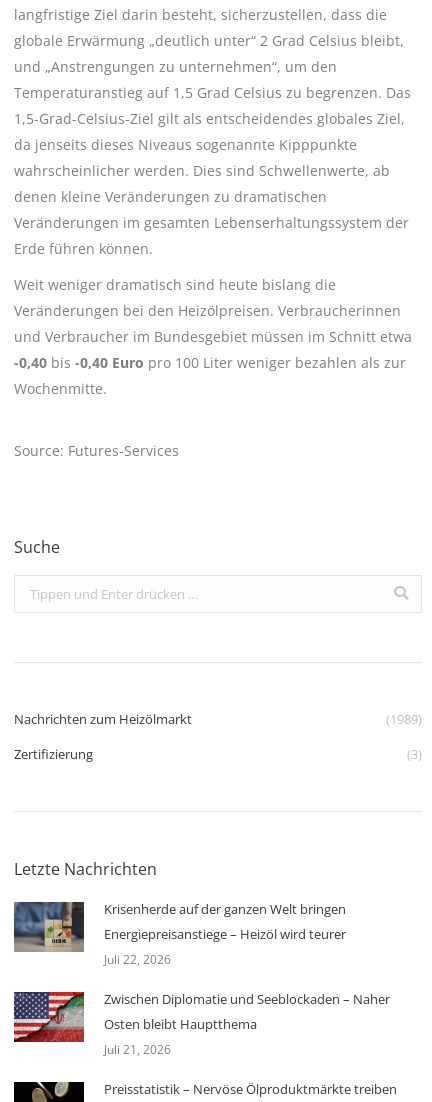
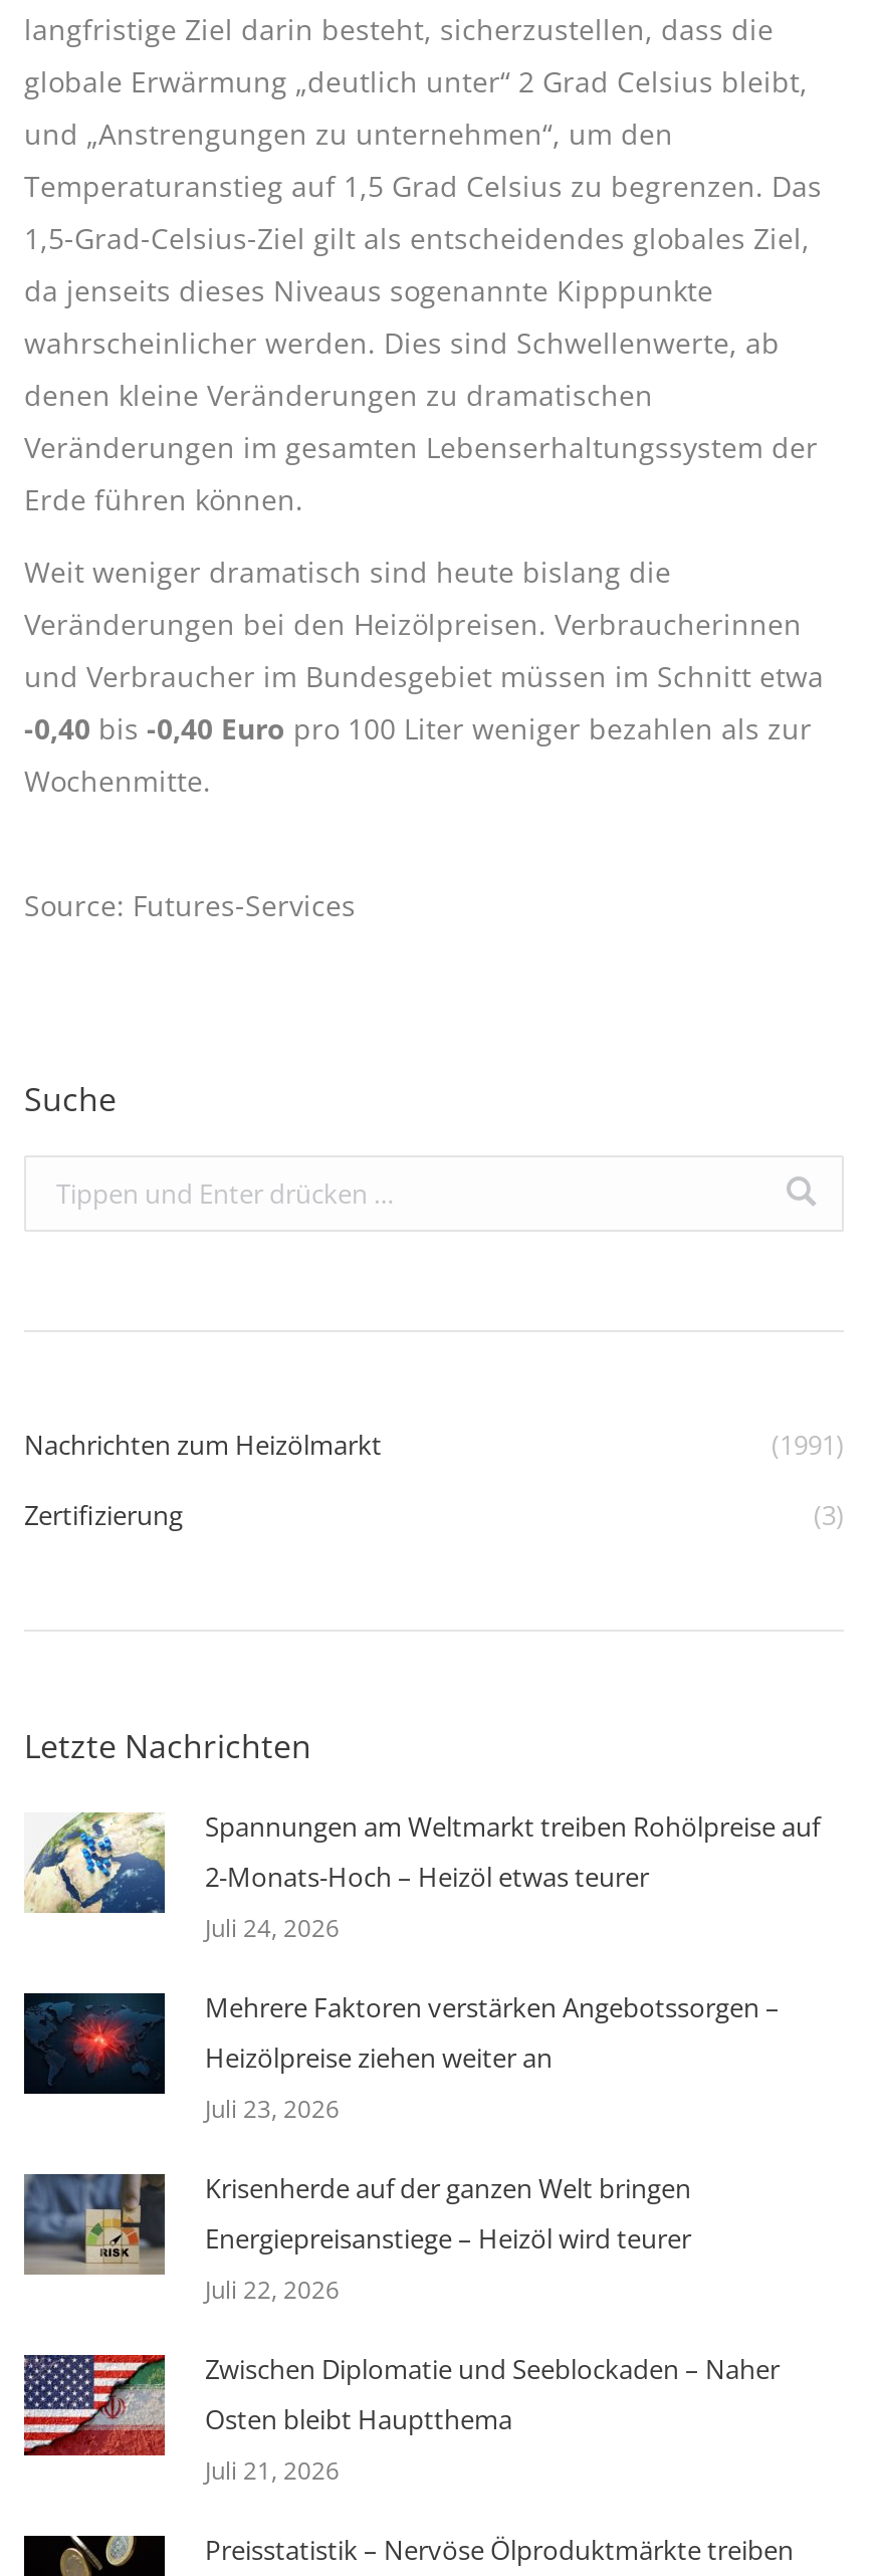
[386,710,422,728] (1989) -> [772,1426,844,1463] (1991)
none -> [22,1991,167,2096] [image]
none -> [24,1808,820,2126] [image] | Spannungen am Weltmarkt treiben Rohölpreise auf | 2-Monats-Hoch – Heizöl etwas teurer | Juli 24, 2026 | Mehrere Faktoren verstärken Angebotssorgen – | Heizölpreise ziehen weiter an | Juli 23, 2026

